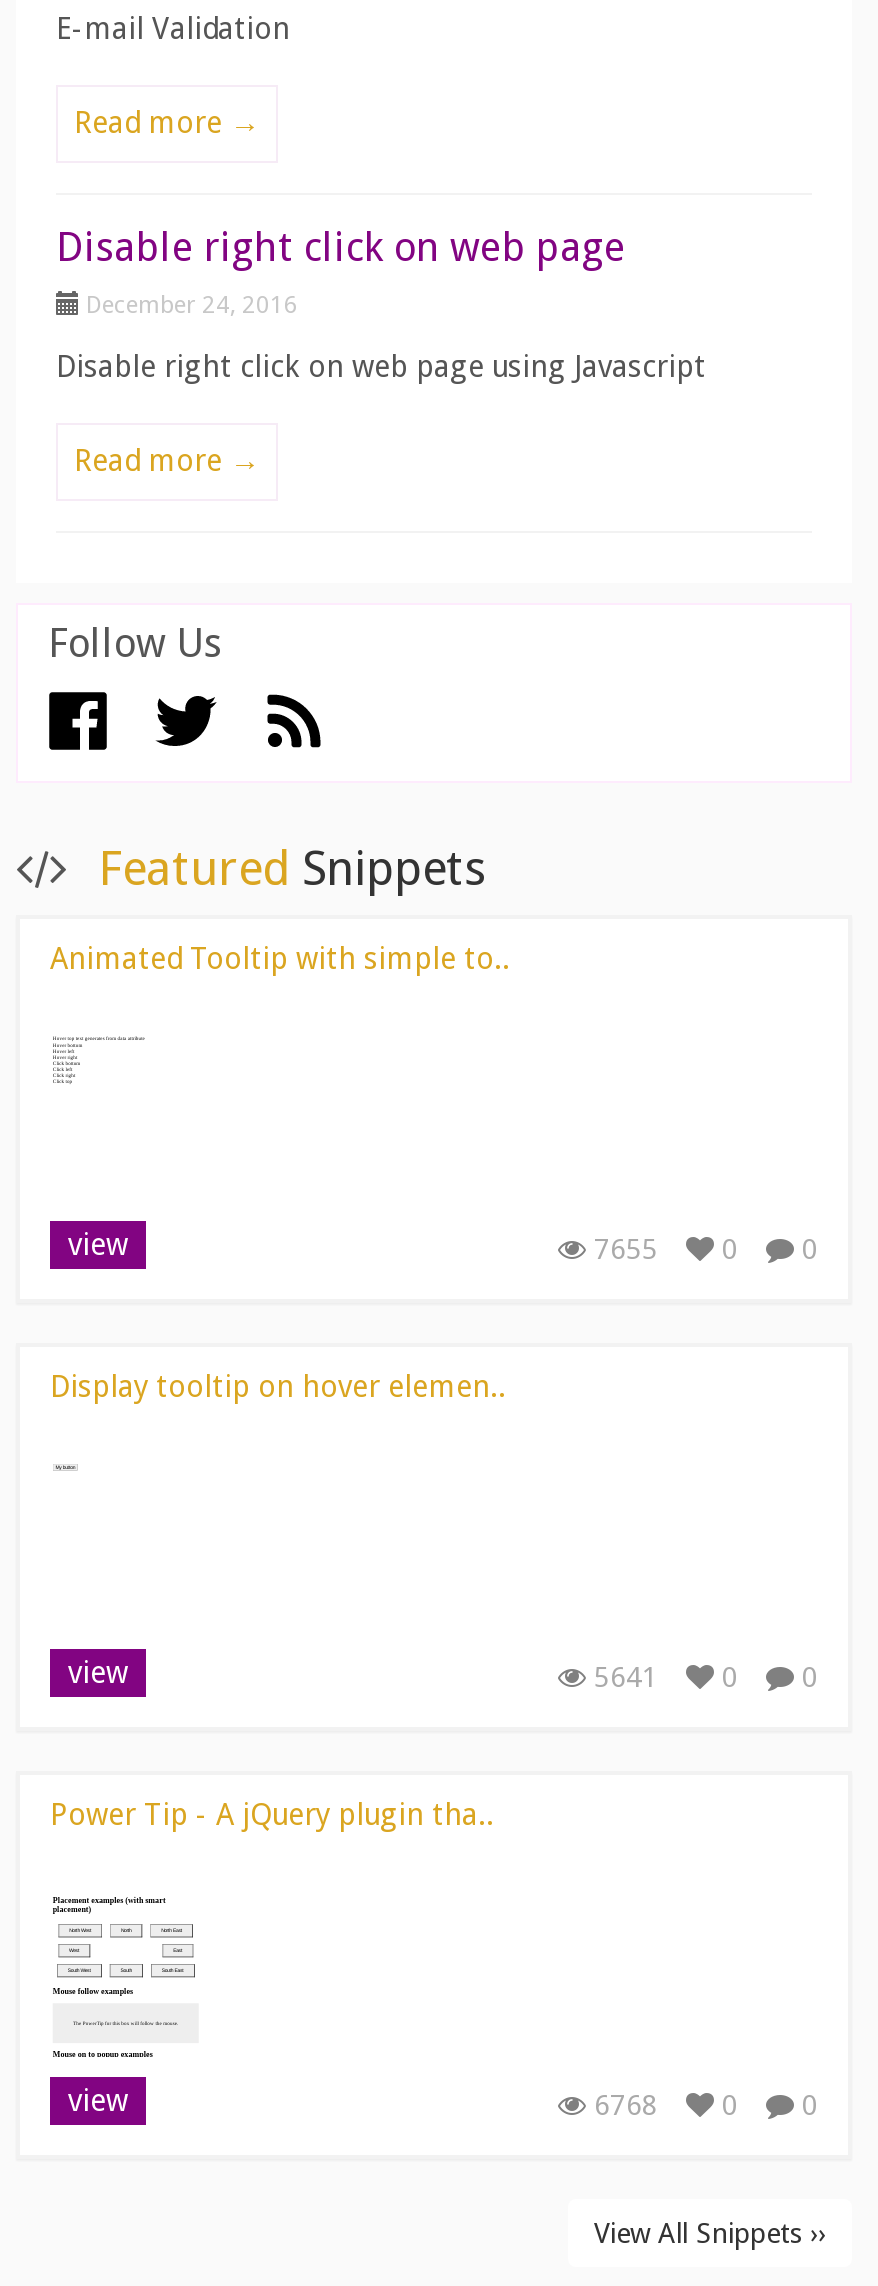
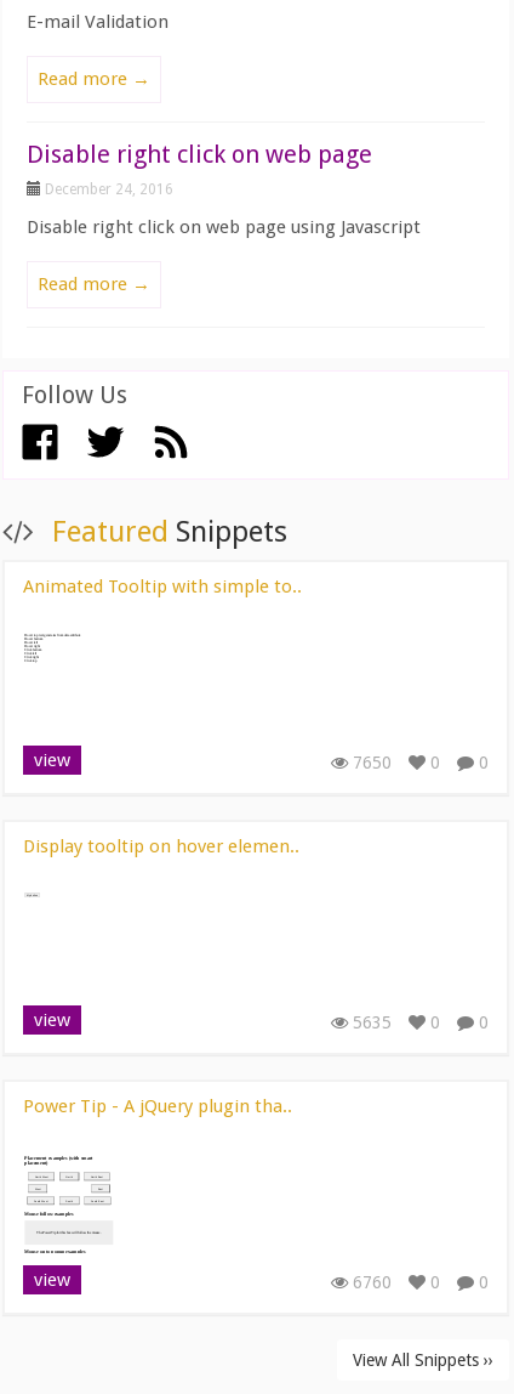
[594,1233,818,1265] 7655 0 0 -> [353,753,489,772] 7650 0 0
[594,1661,818,1693] 5641 0 0 -> [353,1013,489,1032] 5635 0 0
[594,2089,818,2121] 6768 0 0 -> [353,1273,489,1292] 6760 0 0

